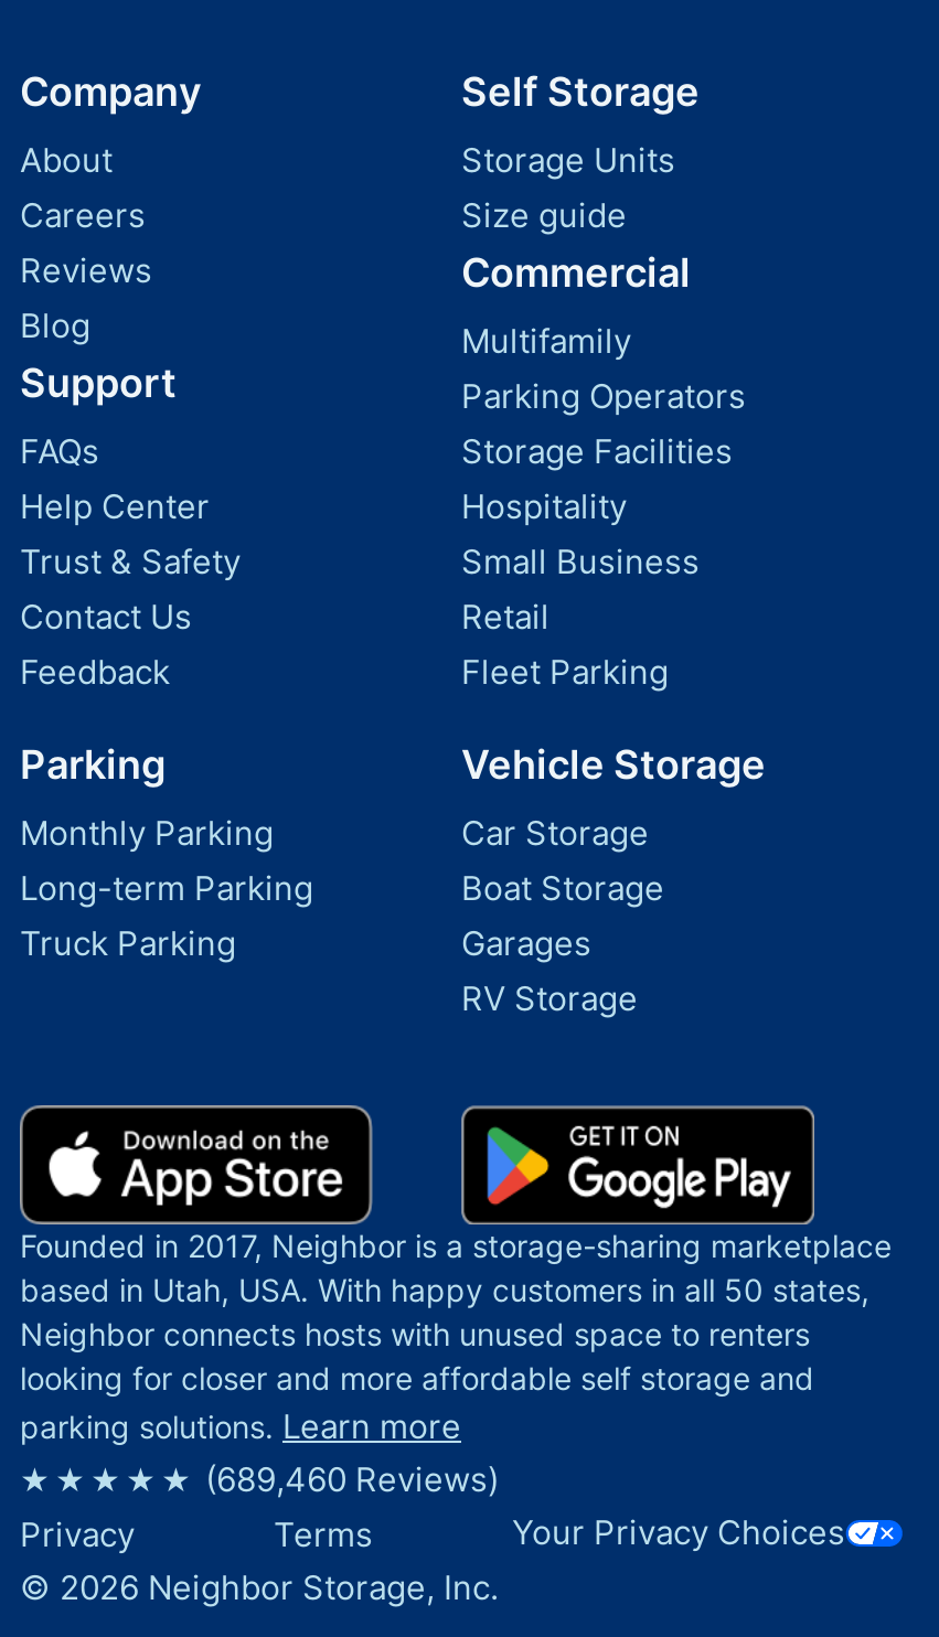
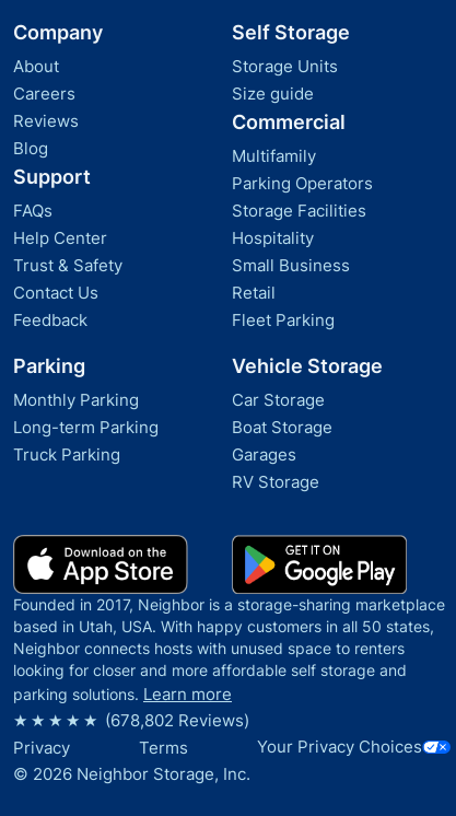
[205,1458,499,1500] (689,460 Reviews) -> [105,710,249,730] (678,802 Reviews)

